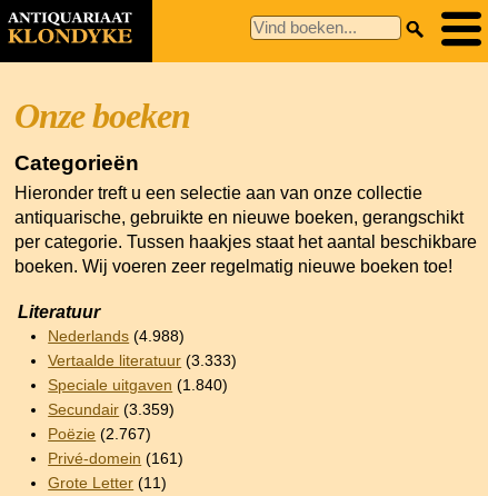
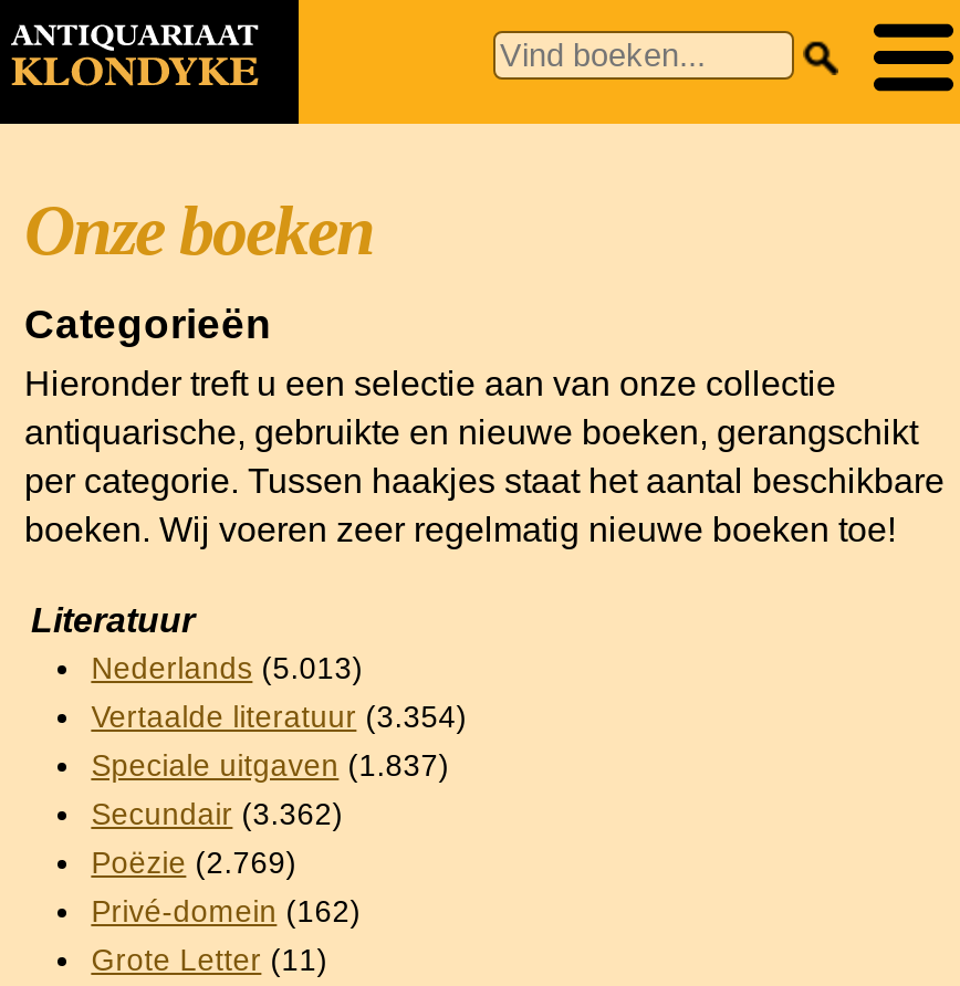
[48,328,185,344] Nederlands (4.988) -> [91,652,363,685] Nederlands (5.013)
[48,352,237,369] Vertaalde literatuur (3.333) -> [91,700,467,733] Vertaalde literatuur (3.354)
[48,377,228,393] Speciale uitgaven (1.840) -> [91,749,449,782] Speciale uitgaven (1.837)
[48,401,175,418] Secundair (3.359) -> [91,797,343,831] Secundair (3.362)
[48,426,151,442] Poëzie (2.767) -> [91,846,297,879] Poëzie (2.769)
[48,450,184,467] Privé-domein (161) -> [91,895,361,928] Privé-domein (162)

